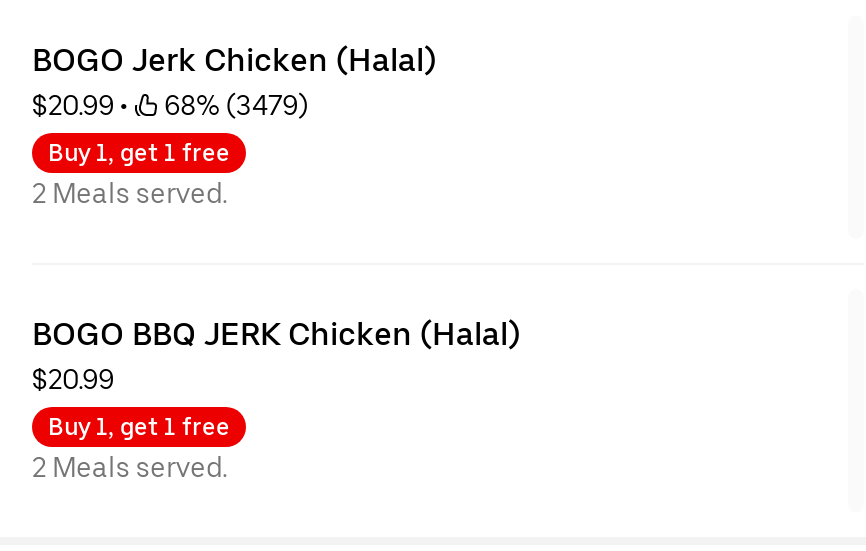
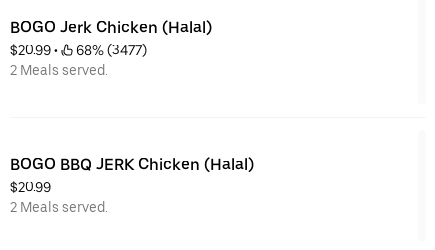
[48,89,308,167] 68% (3479) | Buy 1, get 1 free -> [73,42,147,58] 68% (3477)
[48,413,230,441] Buy 1, get 1 free -> none

